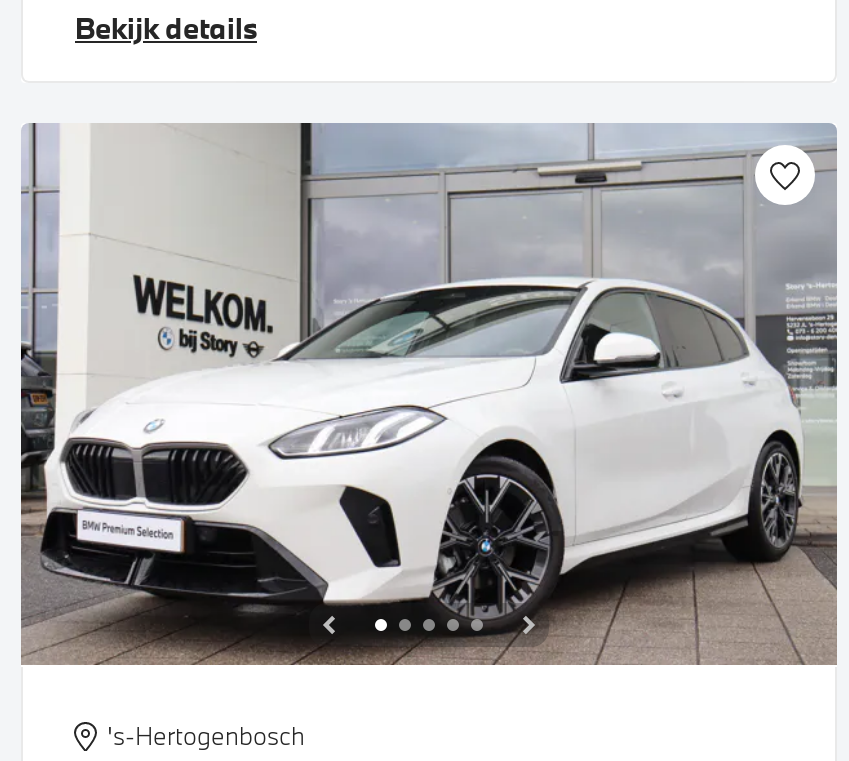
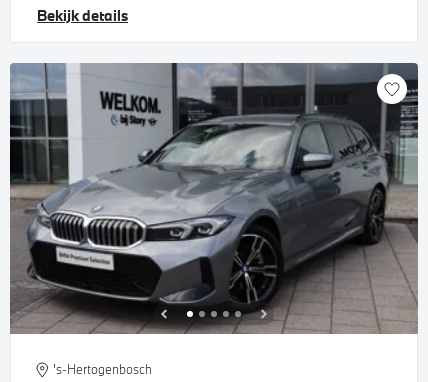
[21,123,837,661] [image] -> [9,62,418,333] [image]

